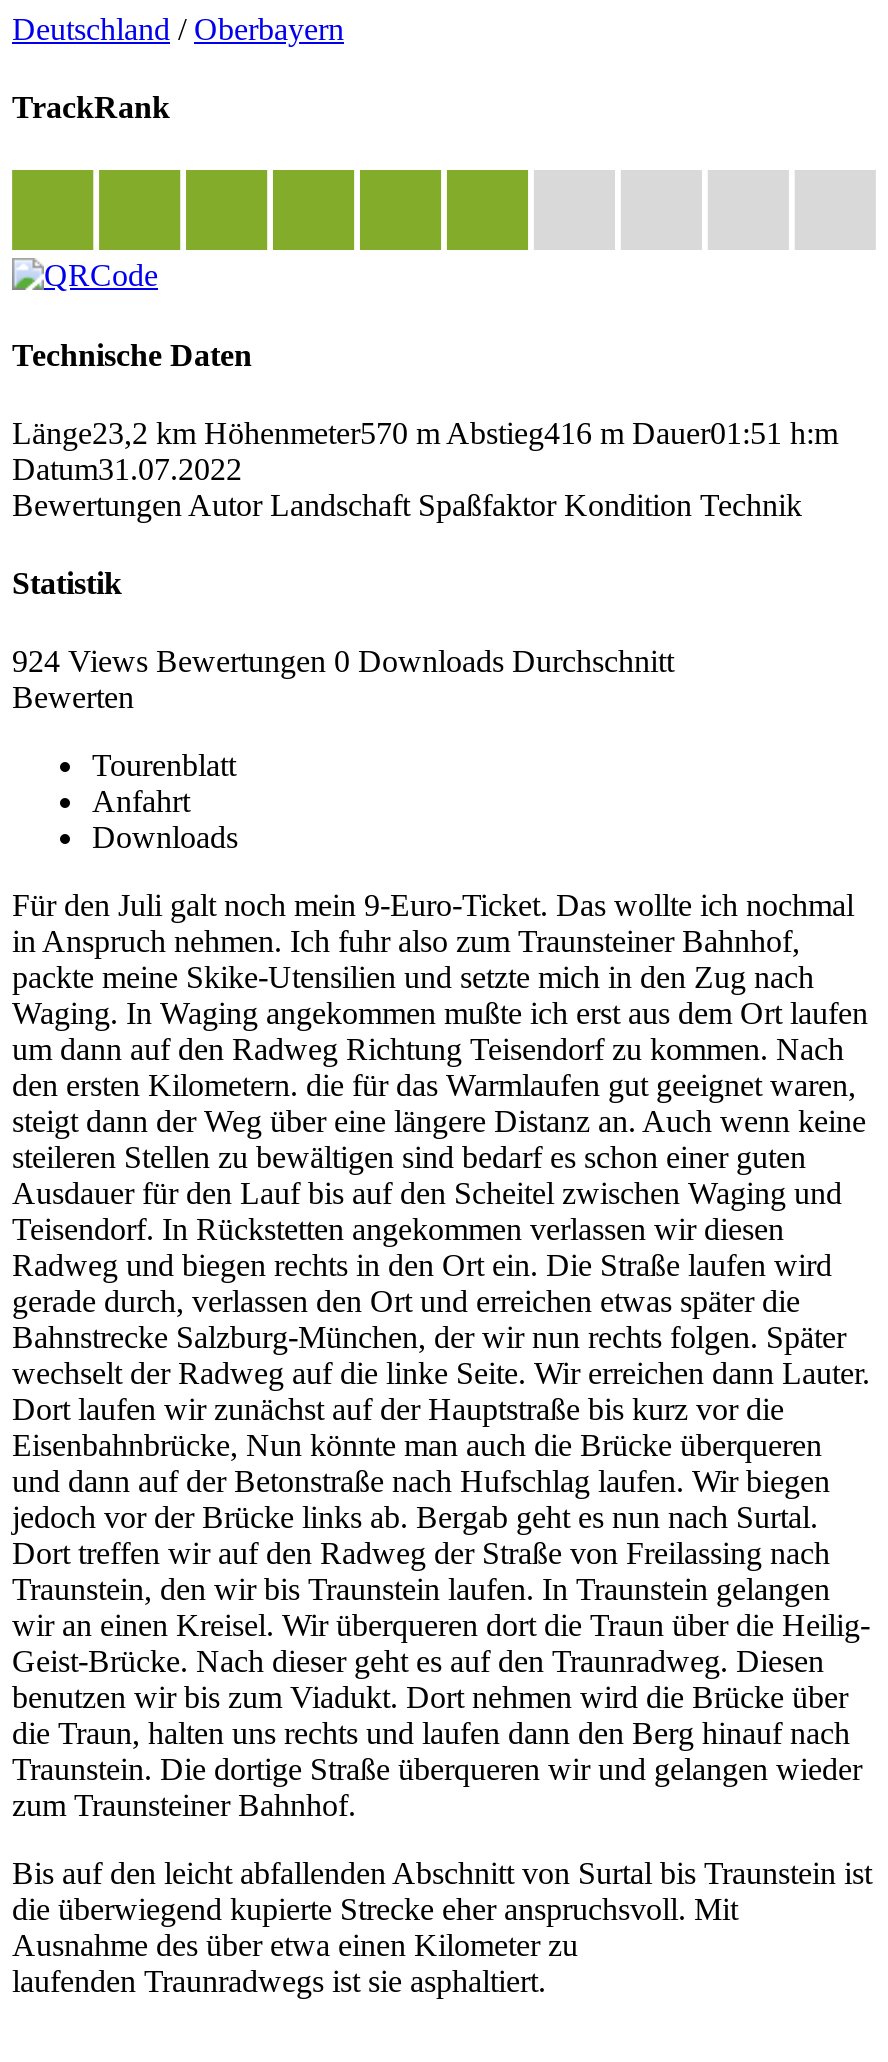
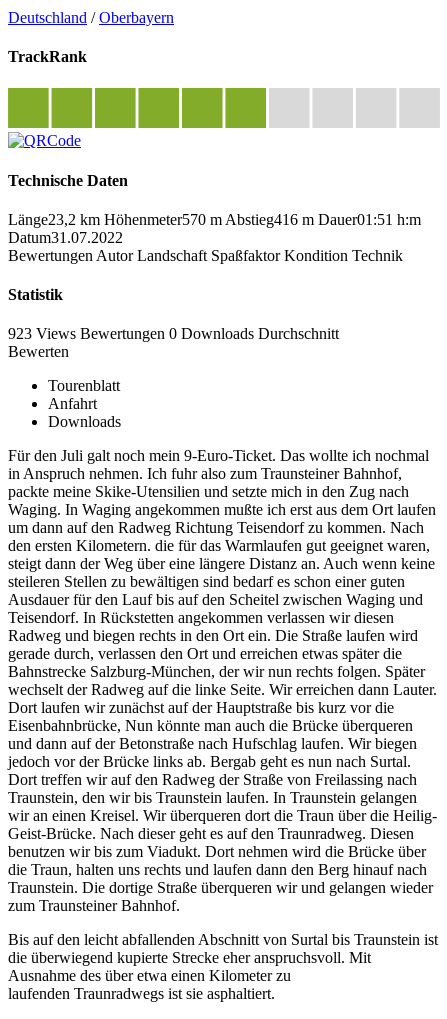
[12,645,674,679] 924 Views Bewertungen 0 Downloads Durchschnitt -> [8,325,339,342] 923 Views Bewertungen 0 Downloads Durchschnitt

